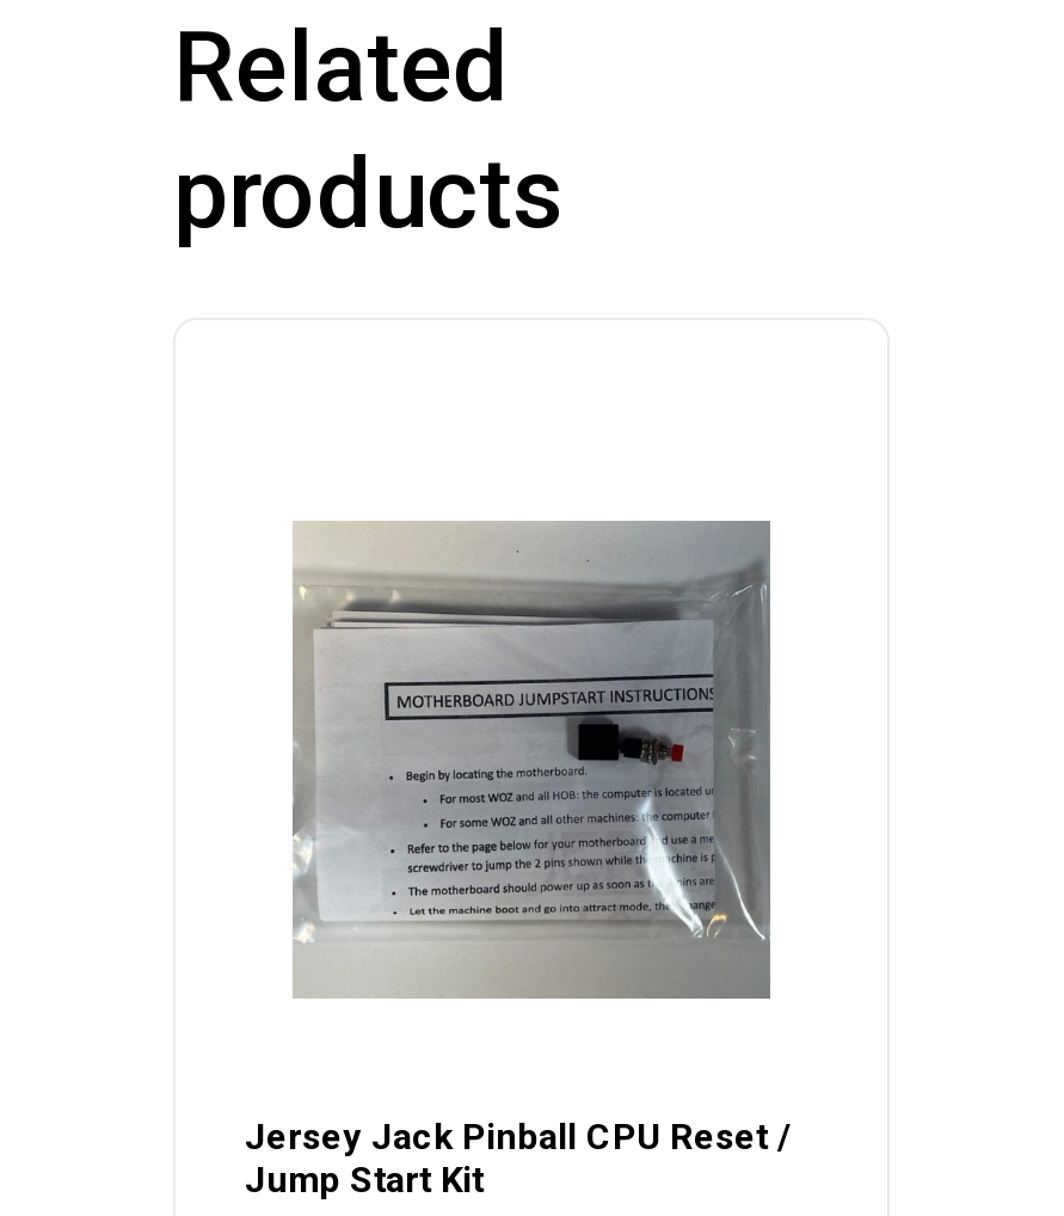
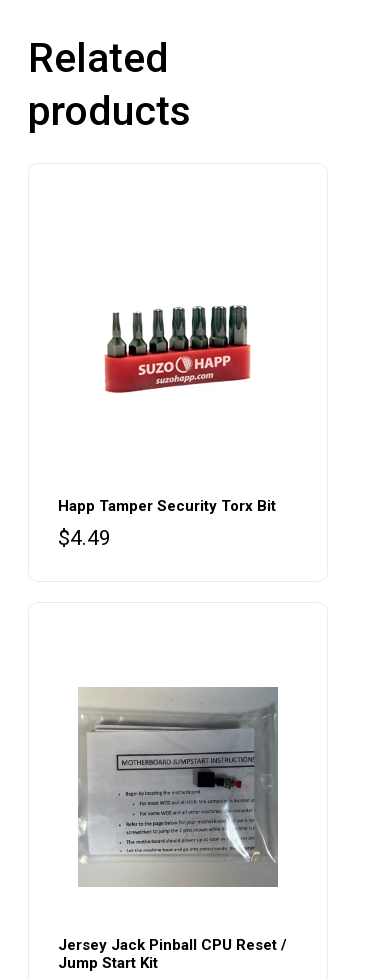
none -> [58,497,276,550] Happ Tamper Security Torx Bit | $4.49
none -> [104,305,251,394] [image]

